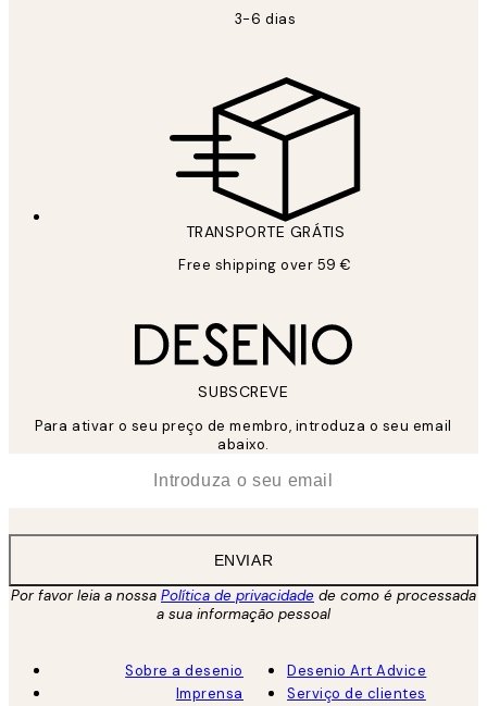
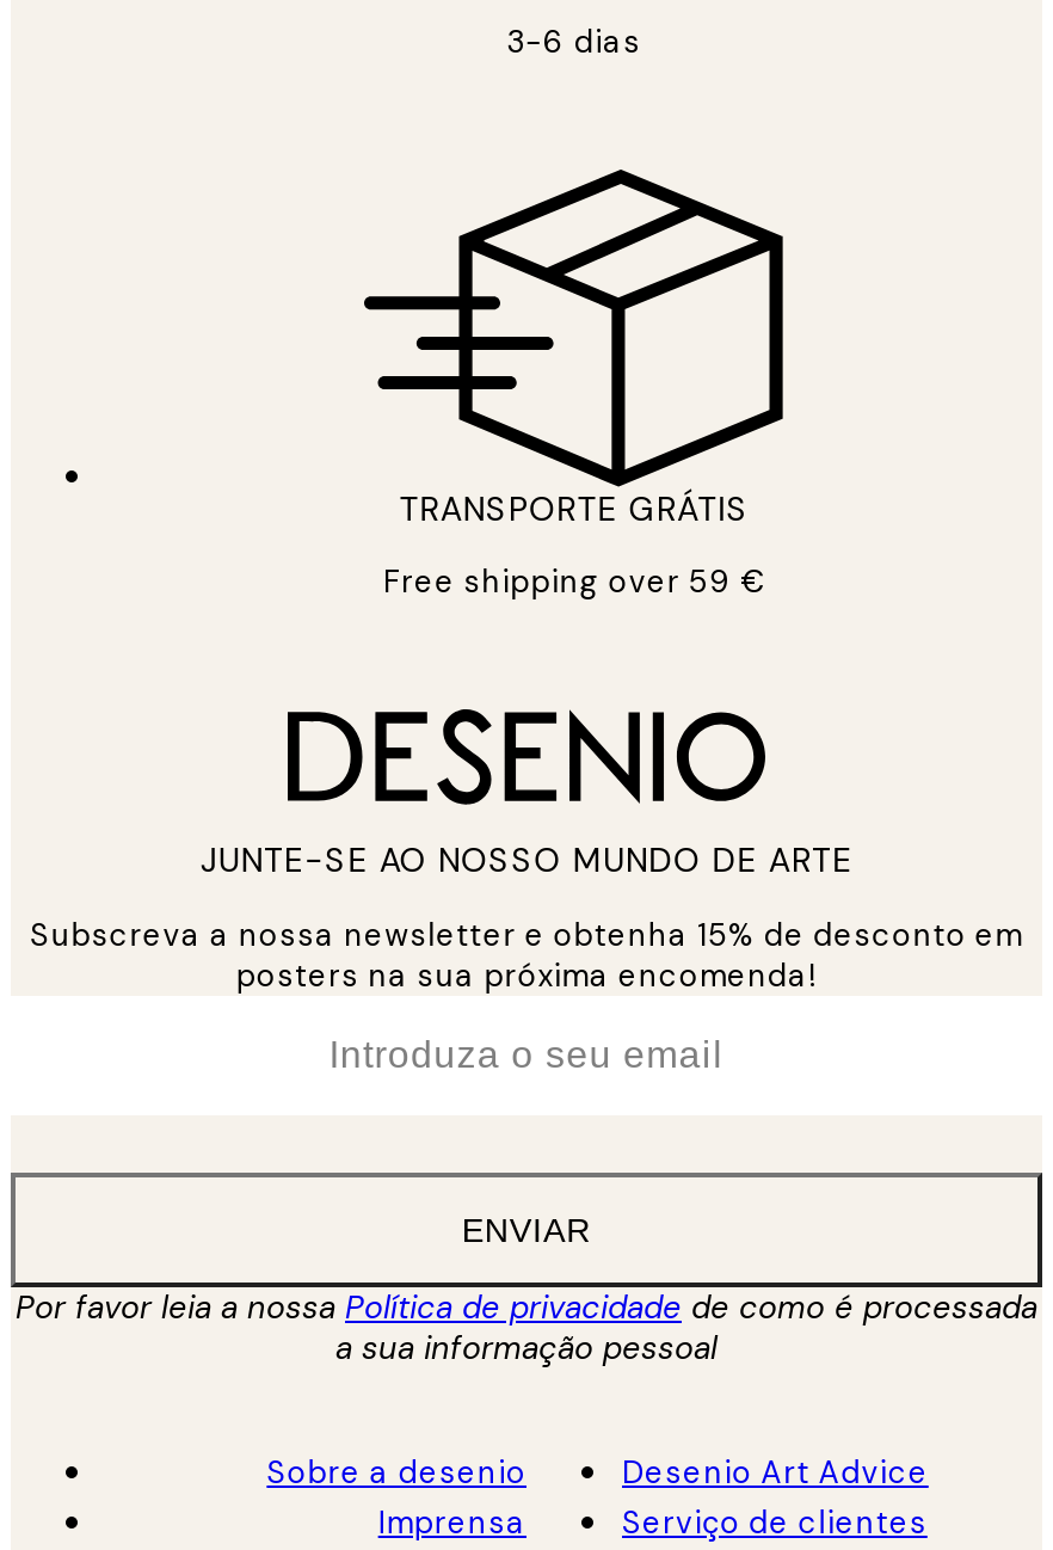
[198,381,289,401] SUBSCREVE -> [200,837,853,880] JUNTE-SE AO NOSSO MUNDO DE ARTE
[35,416,452,453] Para ativar o seu preço de membro, introduza o seu email | abaixo. -> [30,914,1023,995] Subscreva a nossa newsletter e obtenha 15% de desconto em | posters na sua próxima encomenda!

